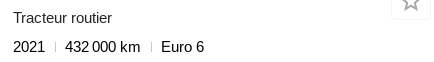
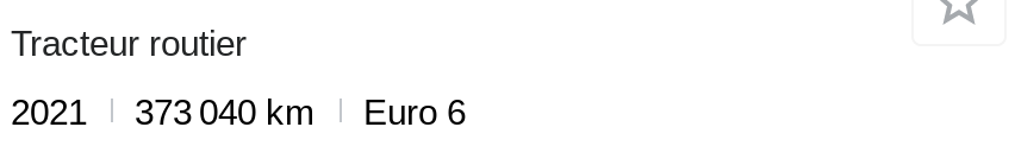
[13,38,204,55] 2021 432 000 km Euro 6 -> [11,90,466,131] 2021 373 040 km Euro 6

